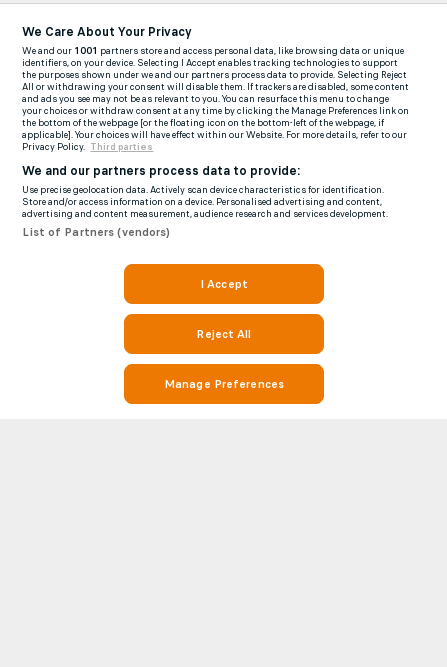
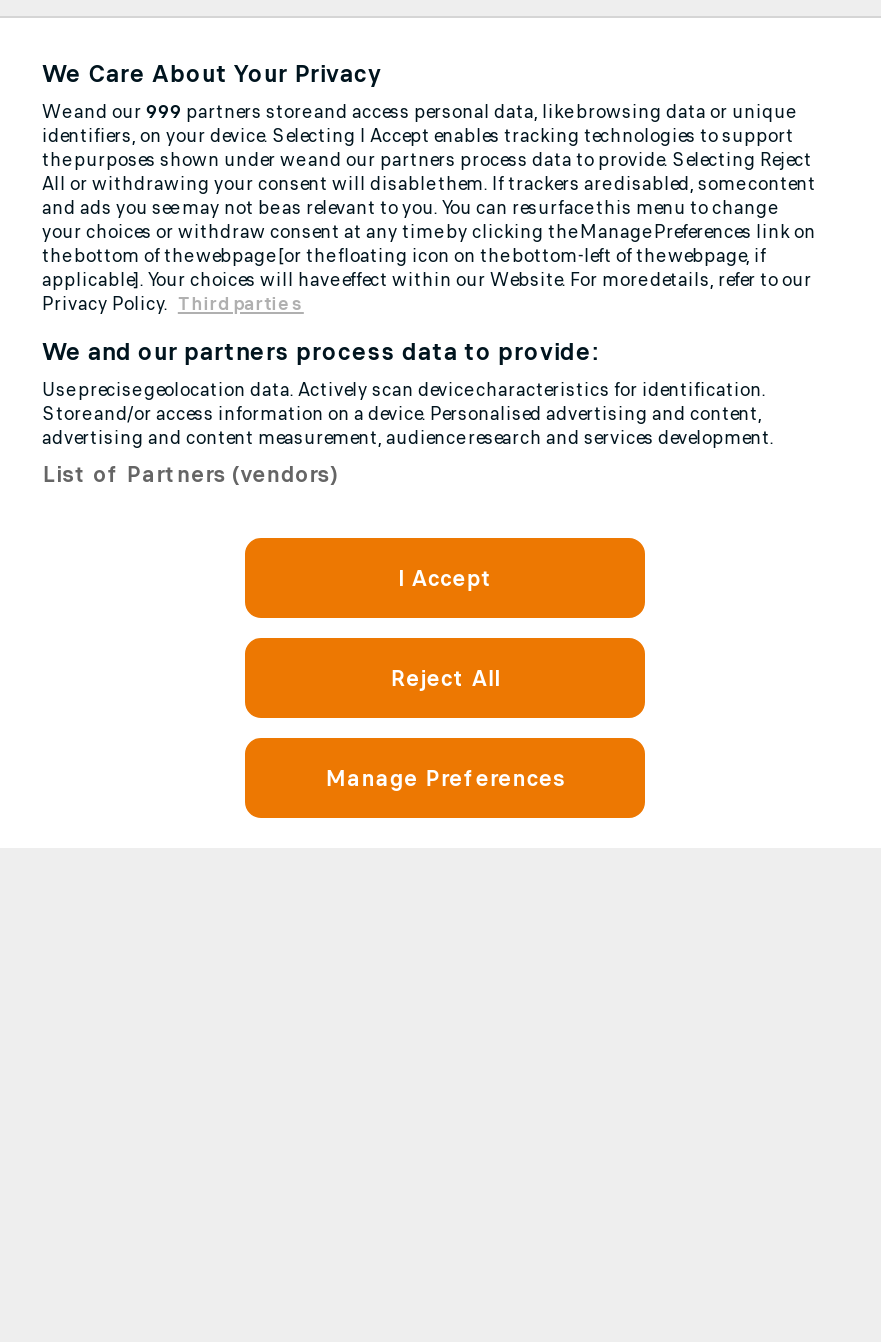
[22,45,404,57] We and our 1001 partners store and access personal data, like browsing data or unique -> [42,100,794,124] We and our 999 partners store and access personal data, like browsing data or unique

